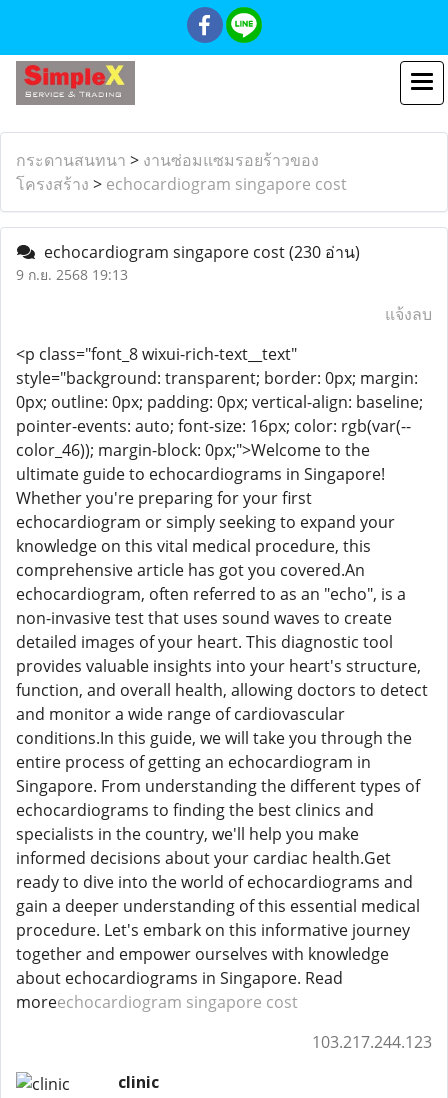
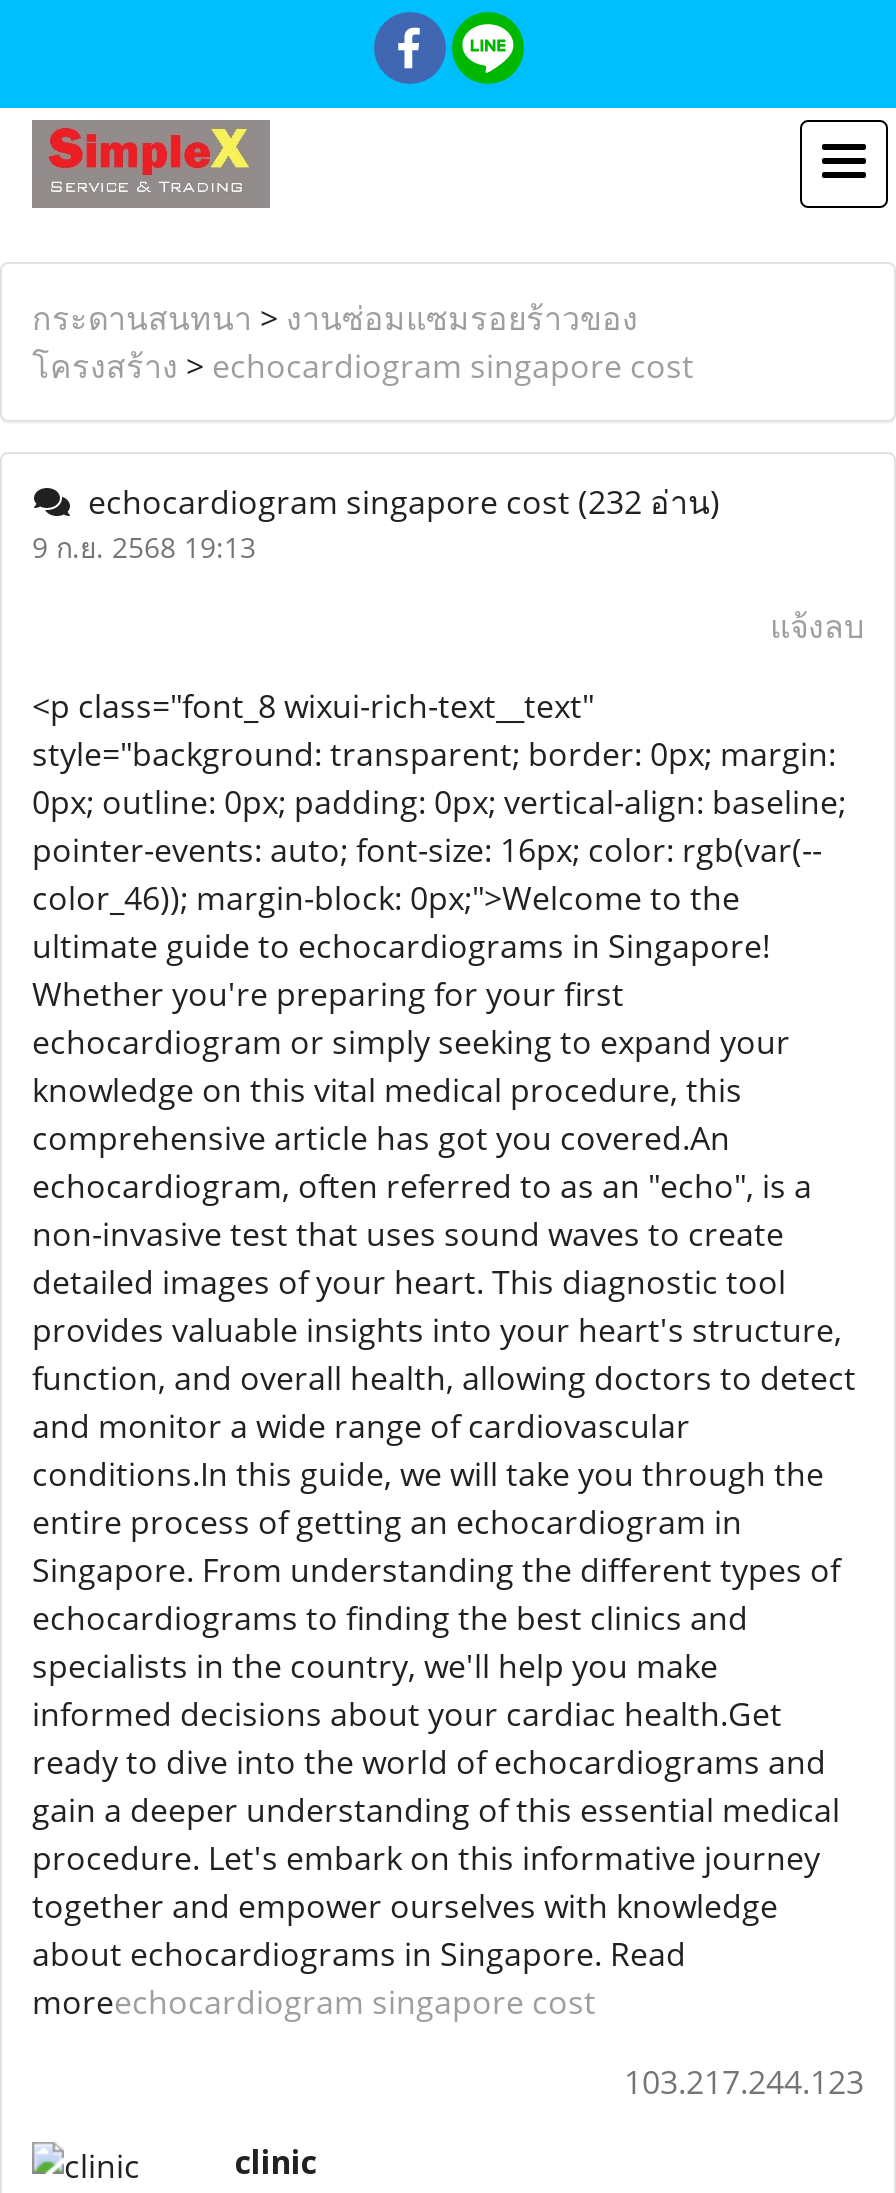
[36,241,360,263] echocardiogram singapore cost (230 อ่าน) -> [72,480,720,524] echocardiogram singapore cost (232 อ่าน)

